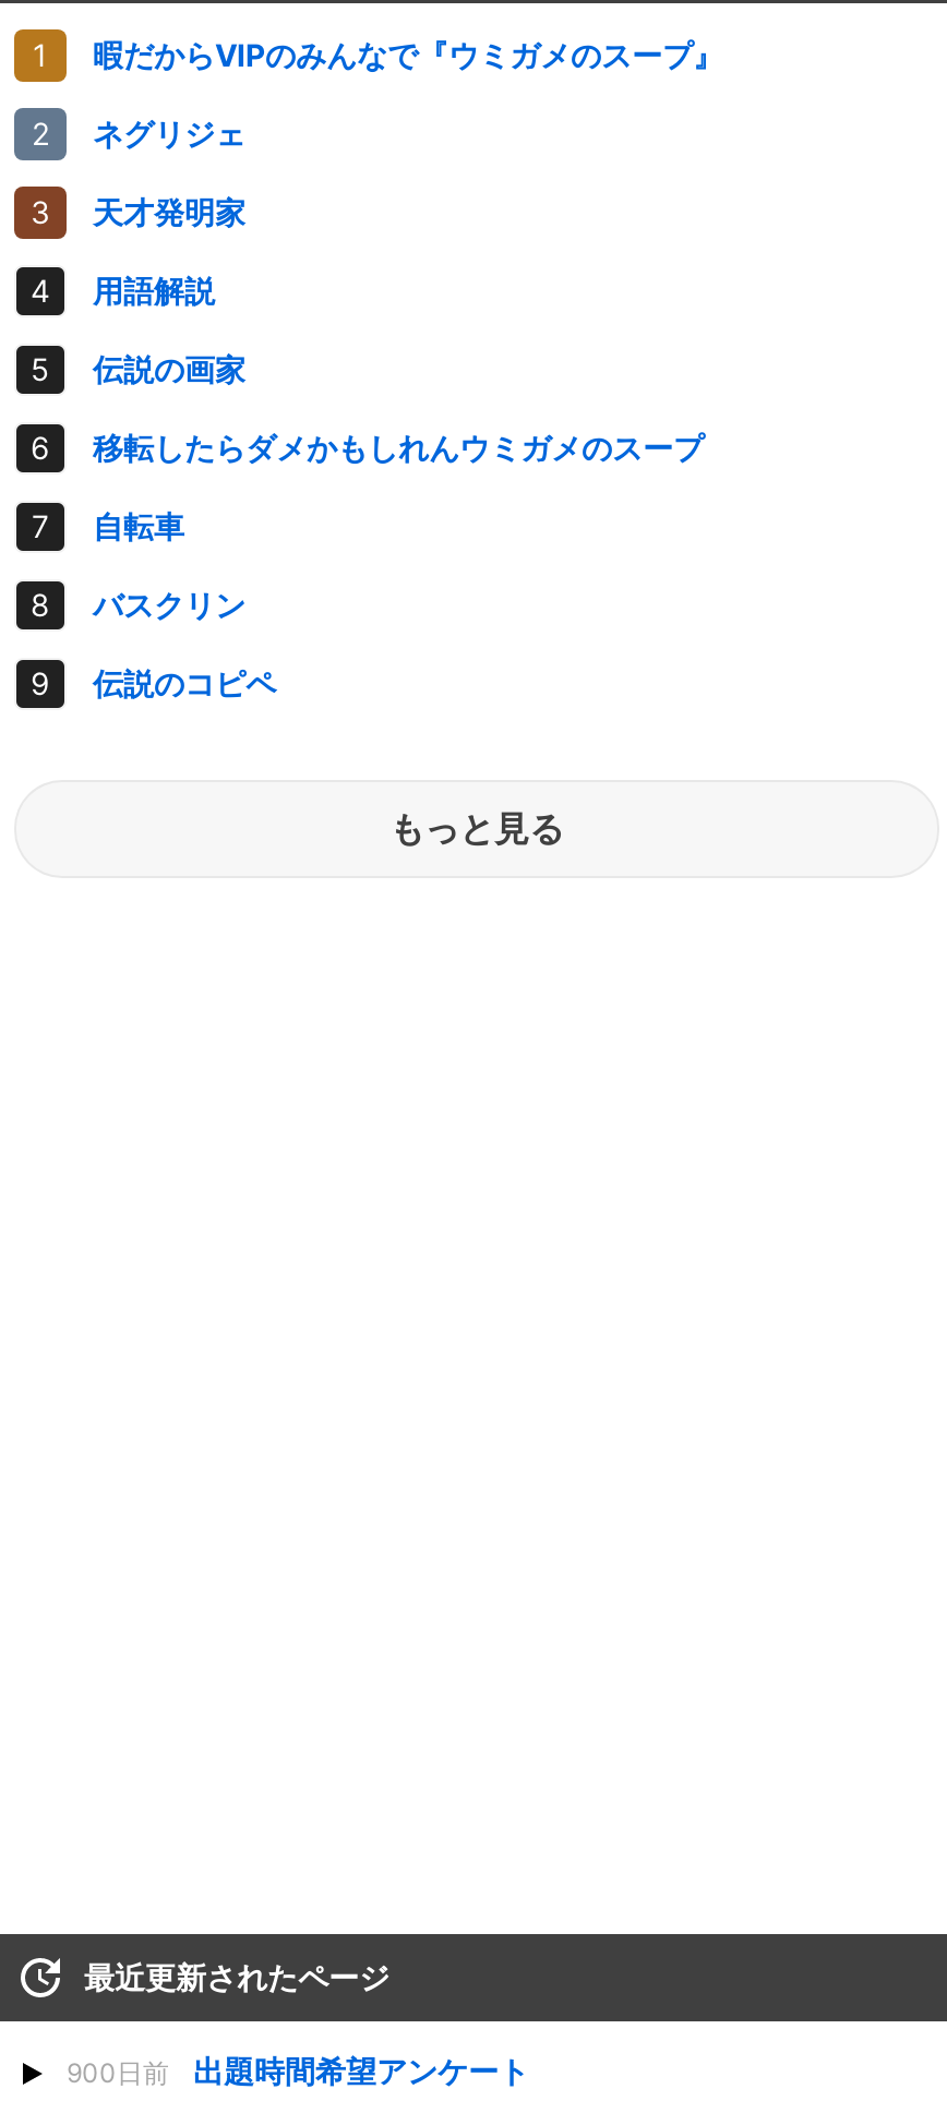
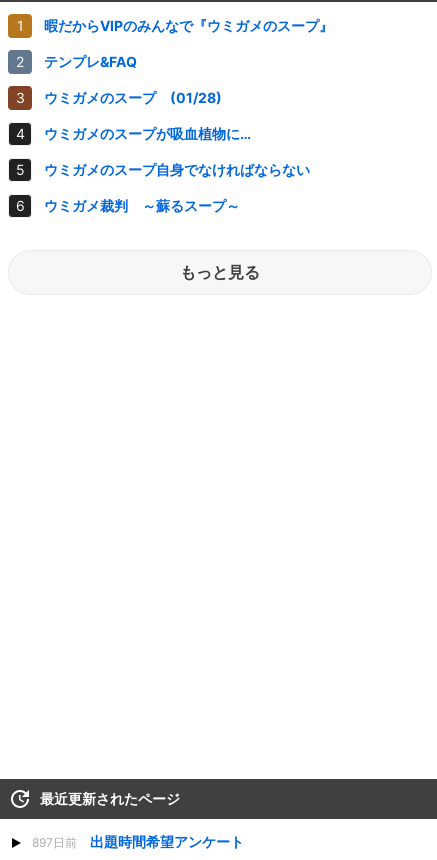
[93,115,704,701] ネグリジェ | 天才発明家 | 用語解説 | 伝説の画家 | 移転したらダメかもしれんウミガメのスープ | 自転車 | バスクリン | 伝説のコピペ -> [44,53,310,214] テンプレ&FAQ | ウミガメのスープ (01/28) | ウミガメのスープが吸血植物に… | ウミガメのスープ自身でなければならない | ウミガメ裁判 ～蘇るスープ～
[67,2052,529,2089] 900日前 出題時間希望アンケート -> [32,833,244,850] 897日前 出題時間希望アンケート

